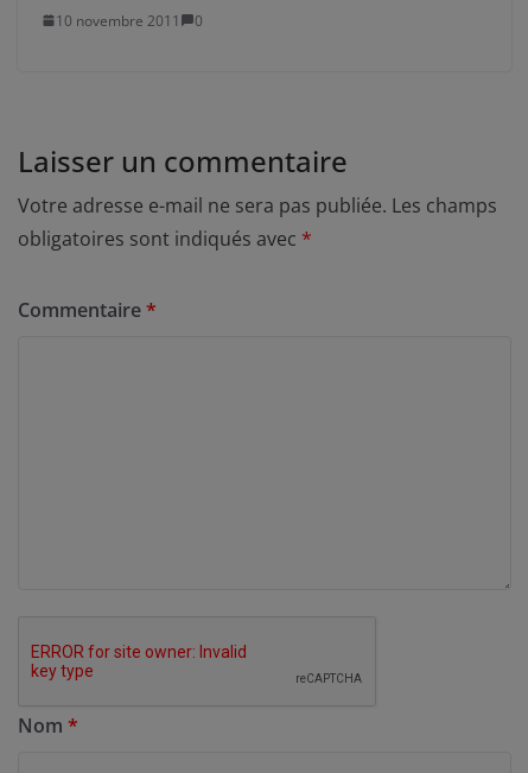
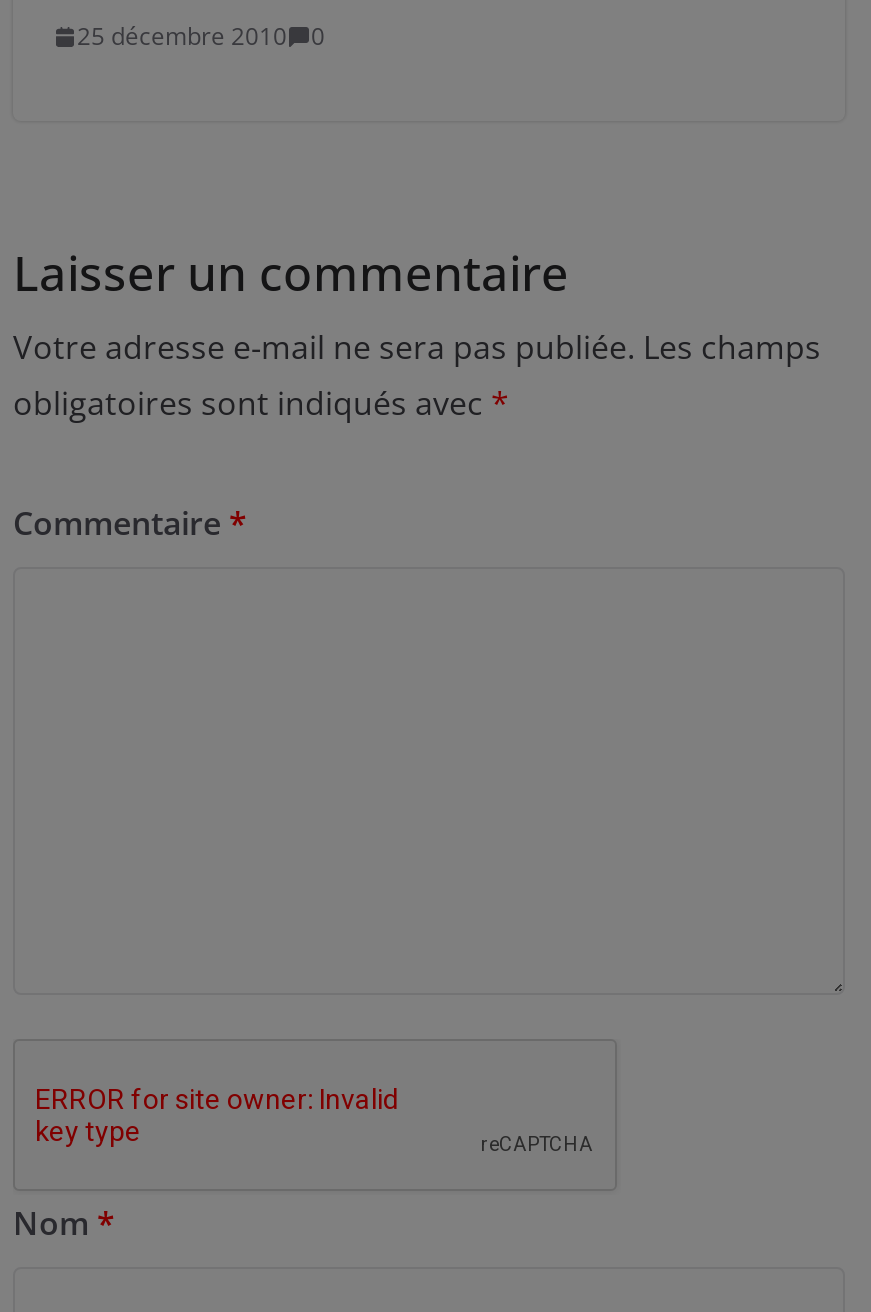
[56,11,203,31] 10 novembre 2011 0 -> [77,20,325,54] 25 décembre 2010 0

